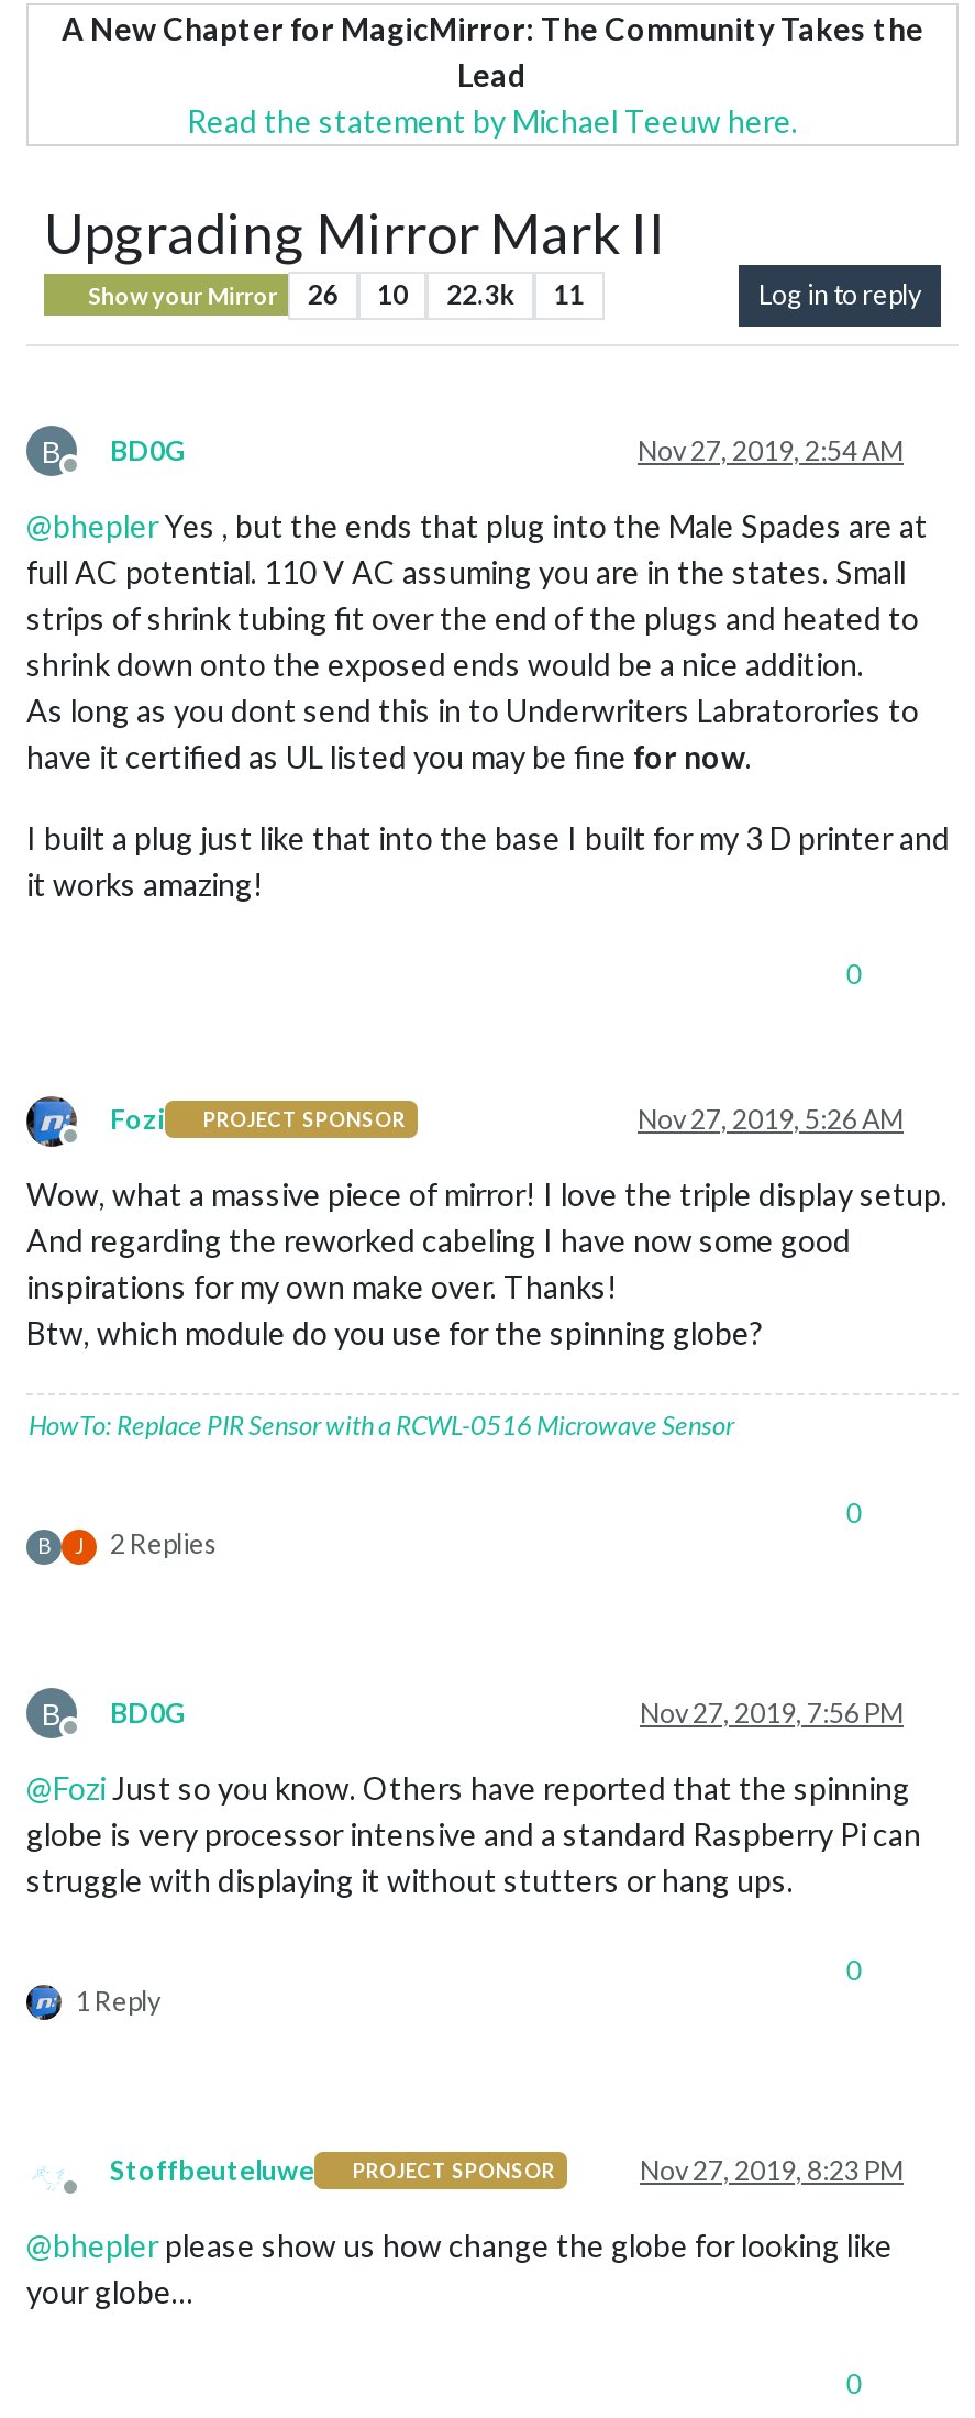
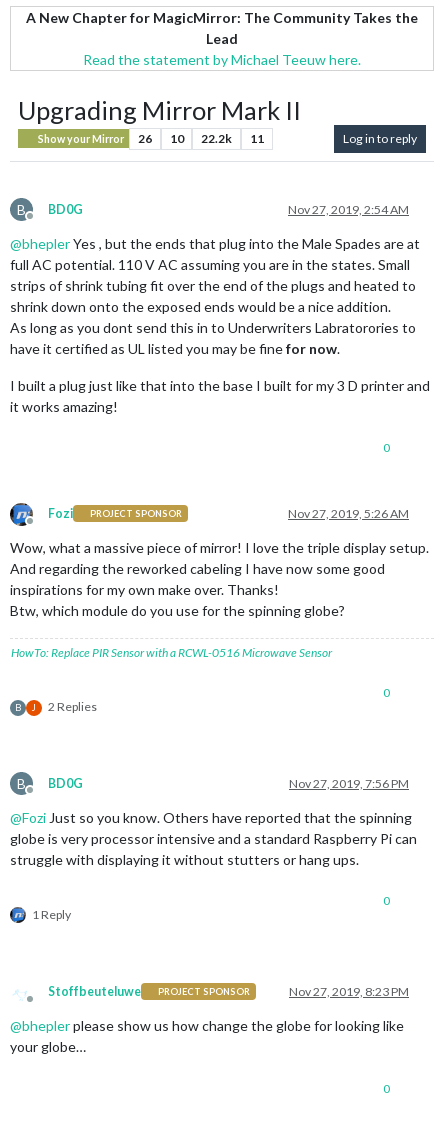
[84,278,584,311] Show your Mirror 26 10 22.3k 11 -> [36,131,264,146] Show your Mirror 26 10 22.2k 11

